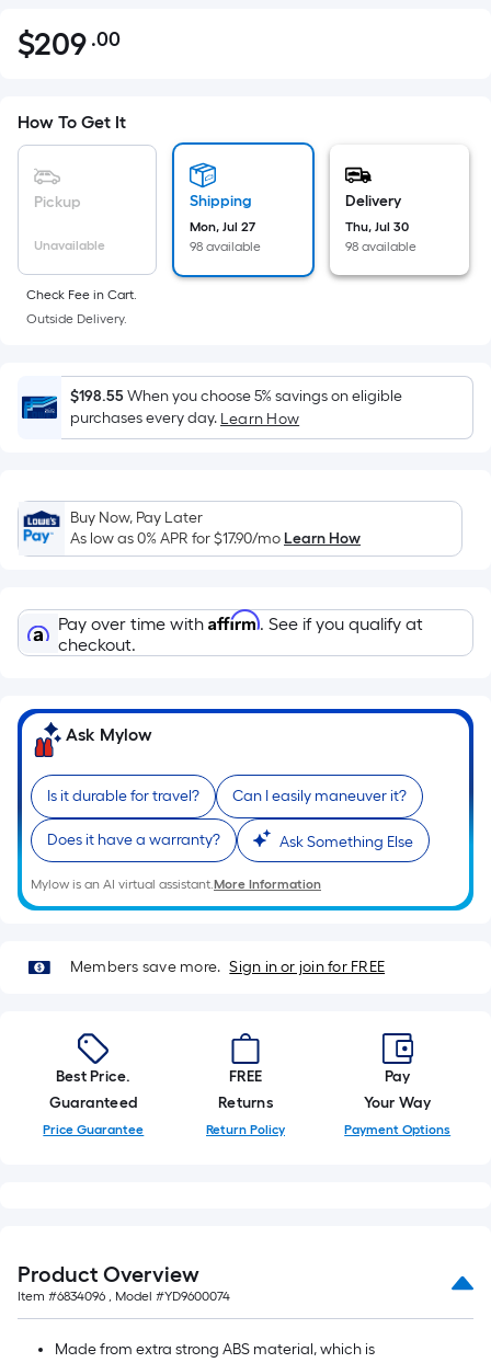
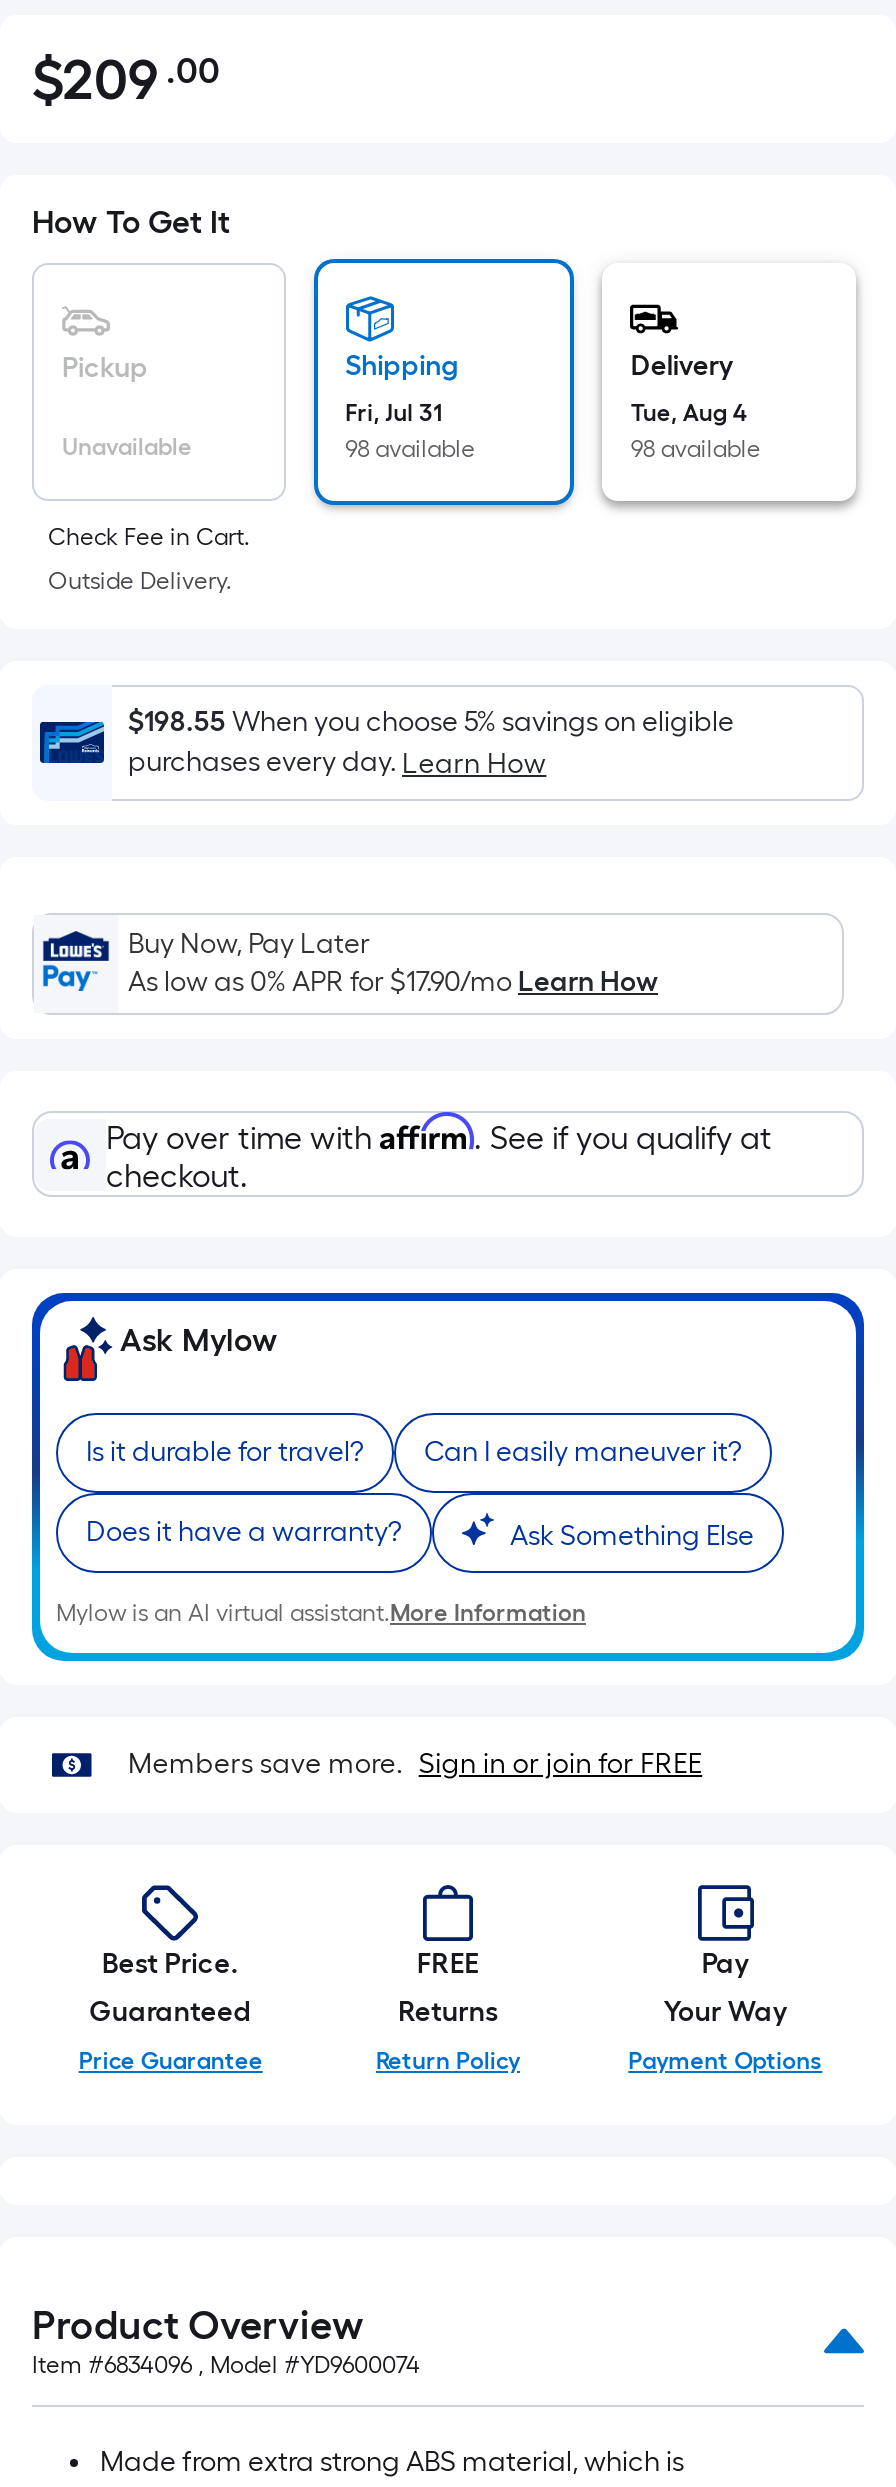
[189,219,255,234] Mon, Jul 27 -> [345,399,443,427] Fri, Jul 31
[346,219,409,234] Thu, Jul 30 -> [631,399,747,427] Tue, Aug 4

